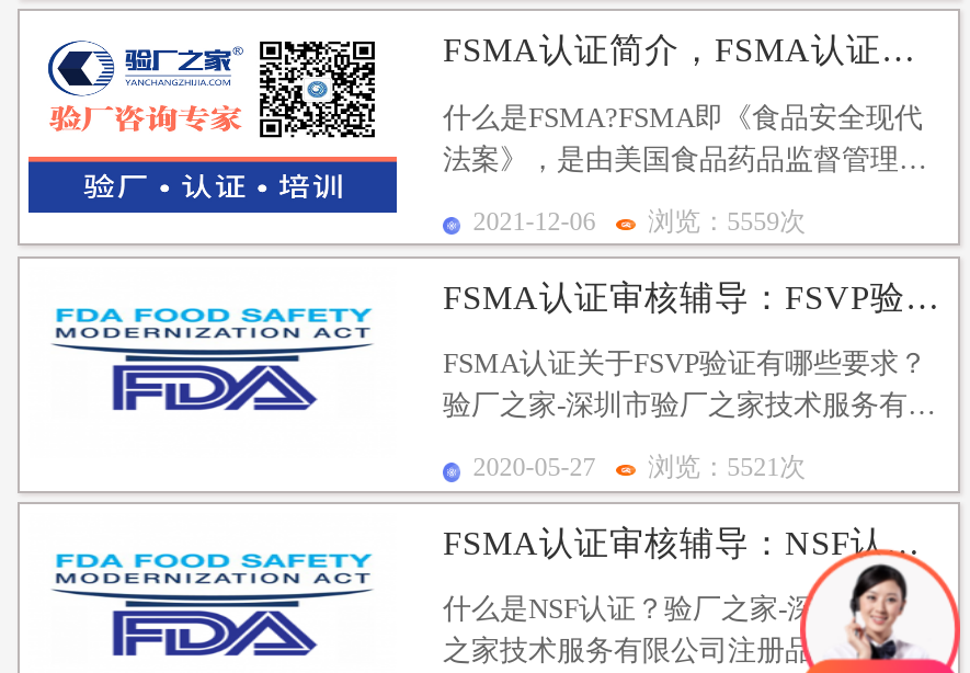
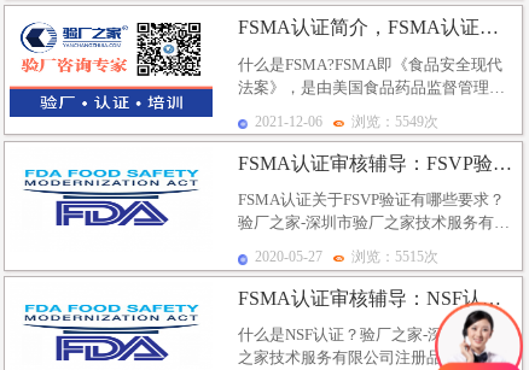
[473,206,806,237] 2021-12-06 浏览：5559次 -> [255,113,438,130] 2021-12-06 浏览：5549次
[473,453,806,483] 2020-05-27 浏览：5521次 -> [255,249,438,266] 2020-05-27 浏览：5515次

